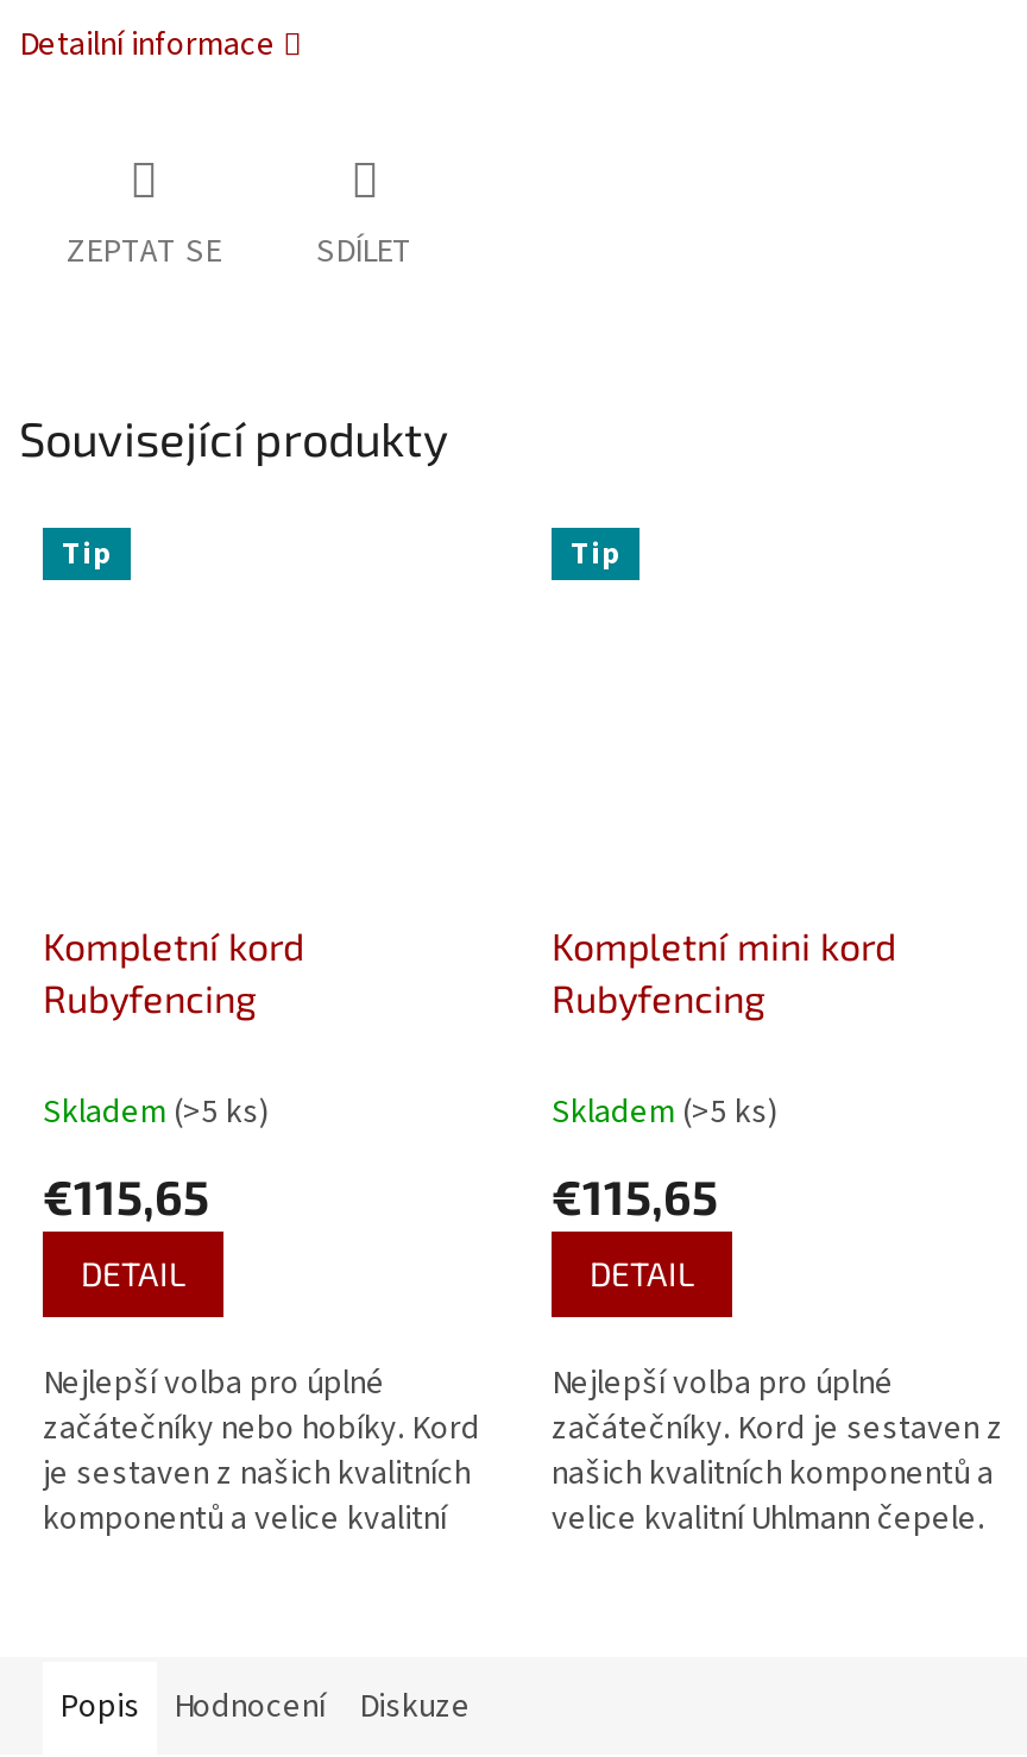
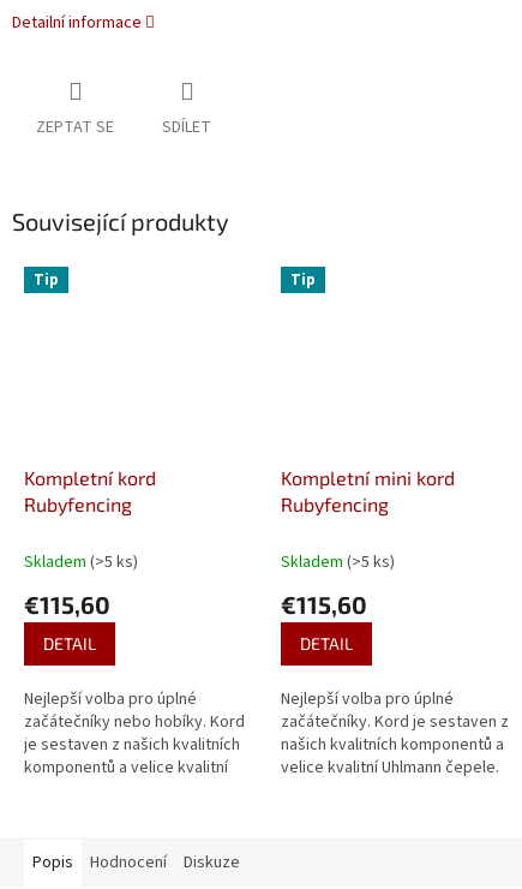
[43,1166,209,1223] €115,65 -> [24,589,110,618] €115,60
[552,1166,718,1223] €115,65 -> [281,589,367,618] €115,60

